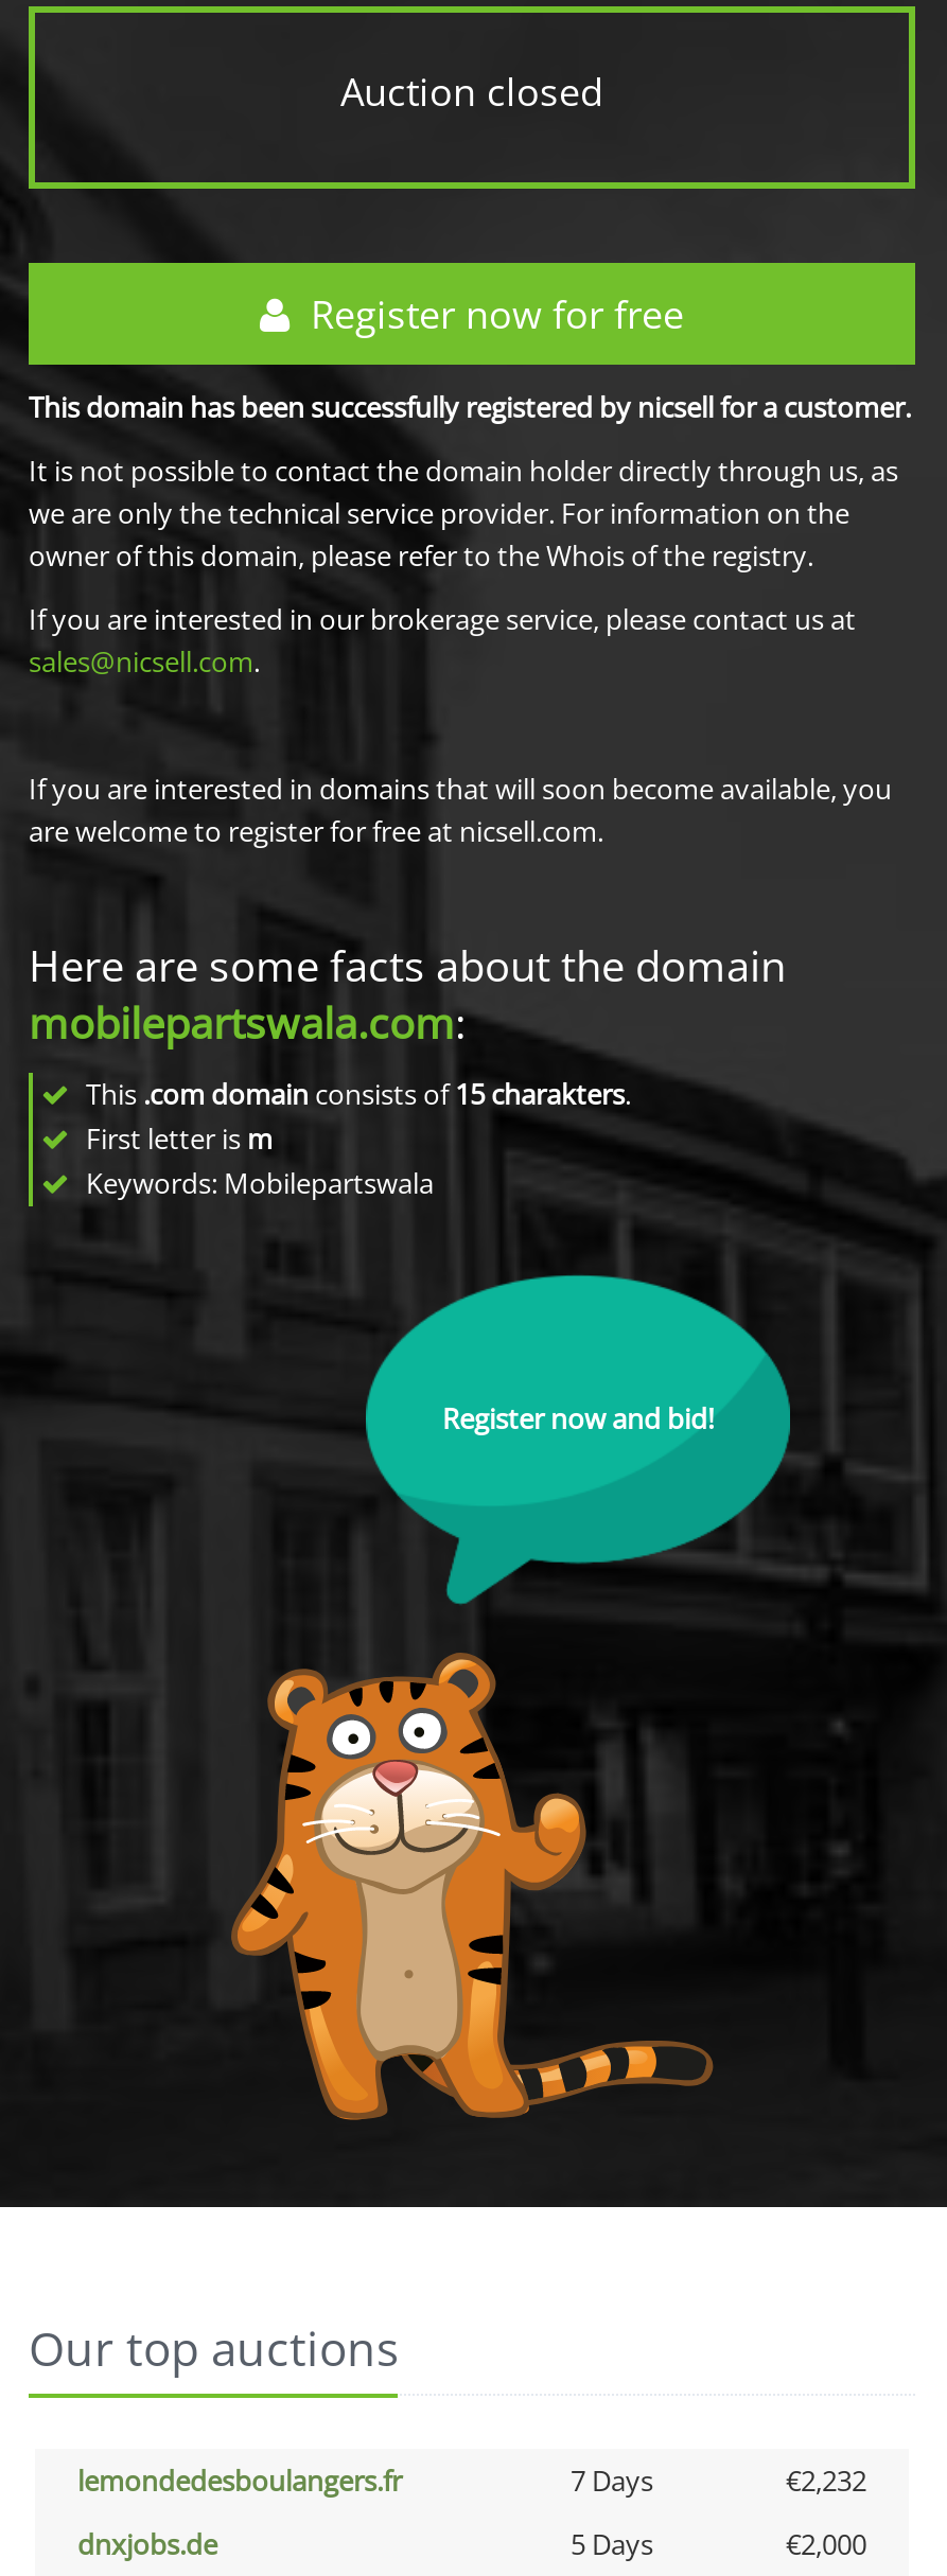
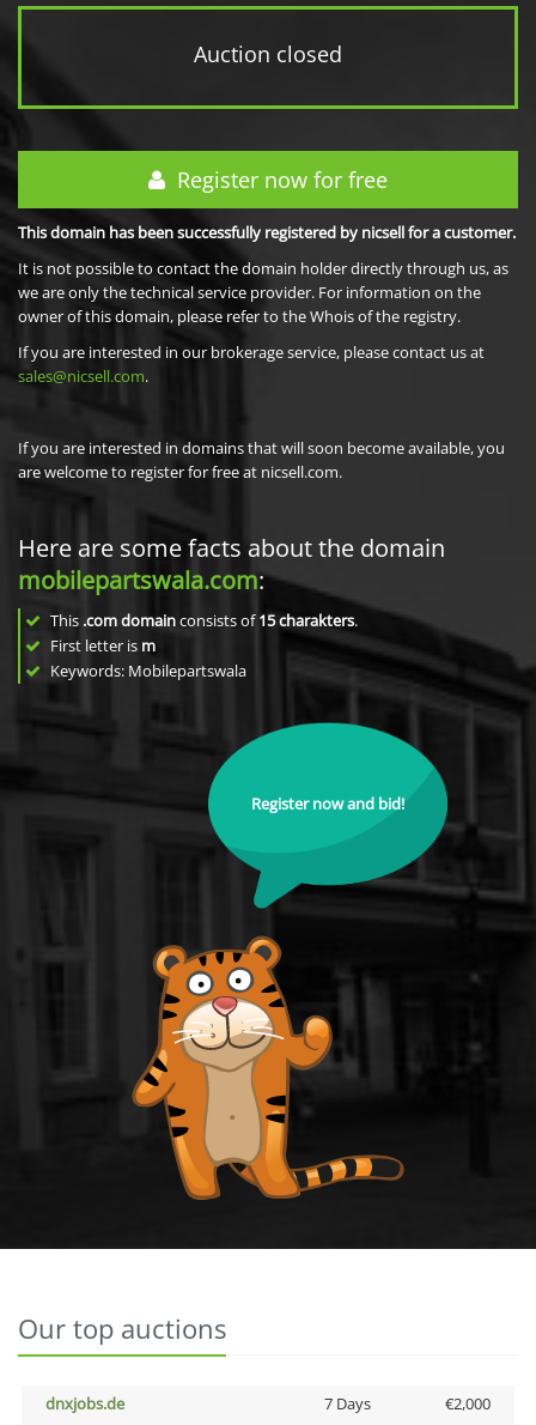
[77,2462,866,2500] lemondedesboulangers.fr | 7 Days | €2,232 -> none
[571,2525,653,2563] 5 Days -> [324,1393,370,1414] 7 Days

